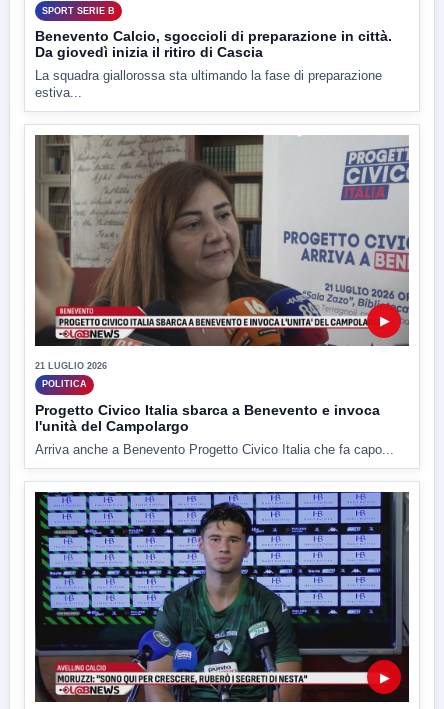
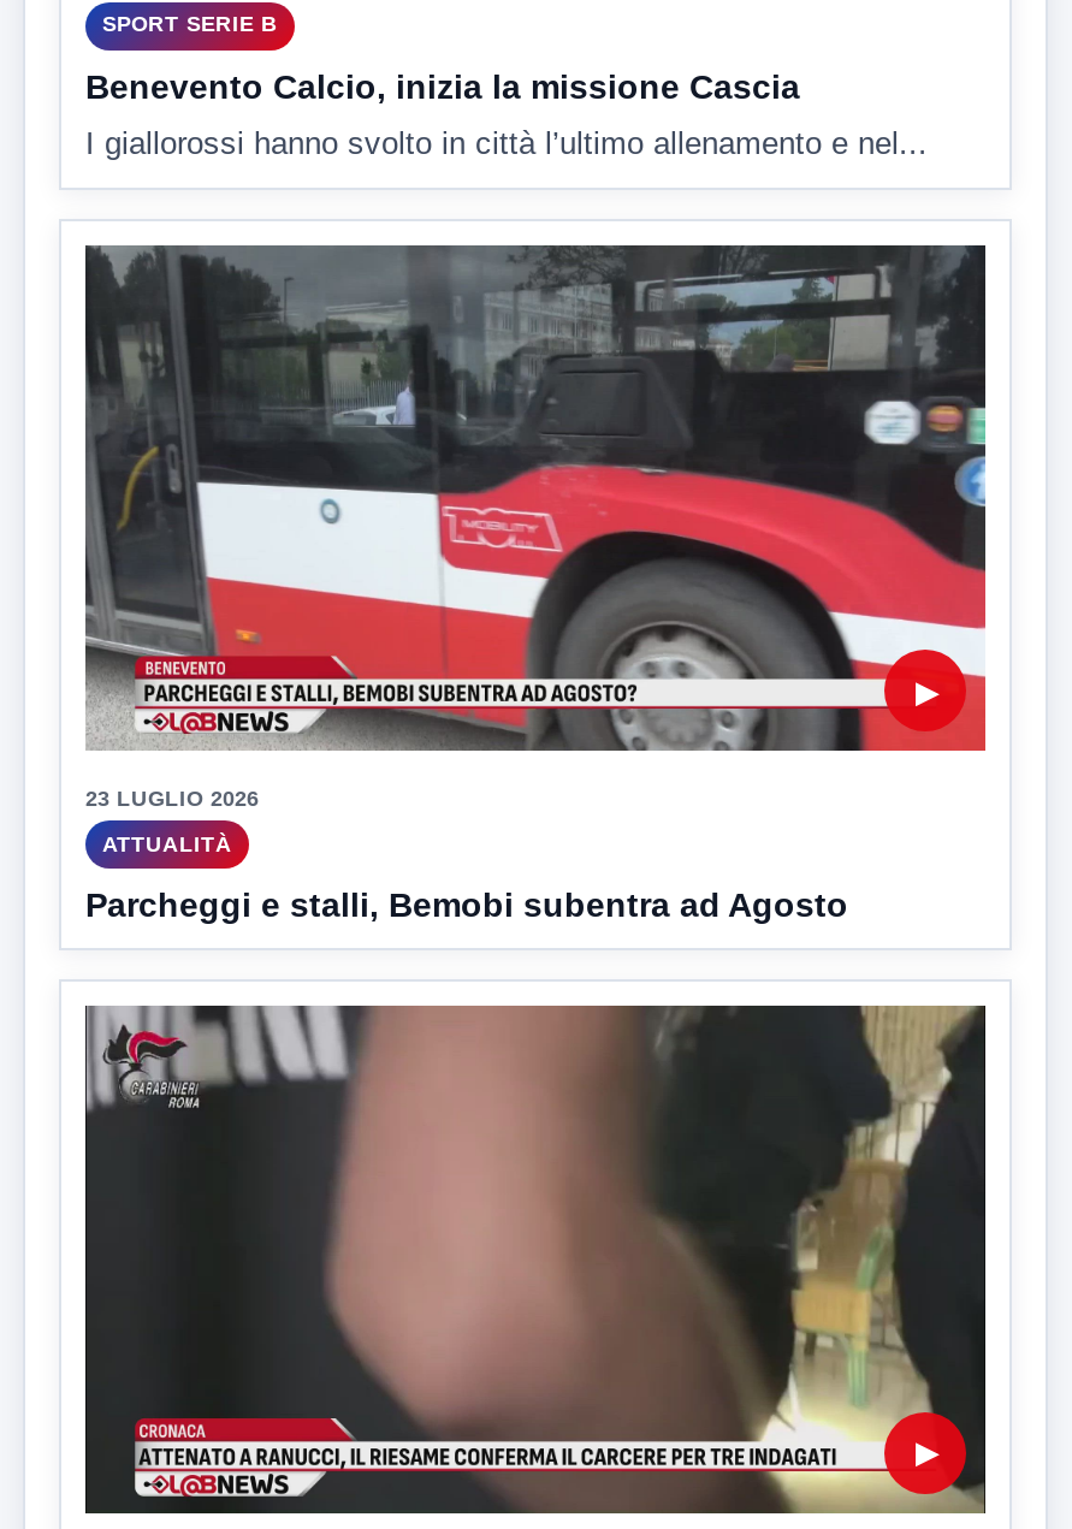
[35,28,392,60] Benevento Calcio, sgoccioli di preparazione in città. | Da giovedì inizia il ritiro di Cascia -> [85,67,800,105] Benevento Calcio, inizia la missione Cascia
[35,68,382,100] La squadra giallorossa sta ultimando la fase di preparazione | estiva... -> [85,125,928,161] I giallorossi hanno svolto in città l’ultimo allenamento e nel...
[35,134,410,457] [image] | 21 LUGLIO 2026 | POLITICA | Progetto Civico Italia sbarca a Benevento e invoca | l'unità del Campolargo | Arriva anche a Benevento Progetto Civico Italia che fa capo... -> [85,244,988,924] [image] | 23 LUGLIO 2026 | ATTUALITÀ | Parcheggi e stalli, Bemobi subentra ad Agosto
[35,491,409,703] [image] -> [83,1036,985,1517] [image]

